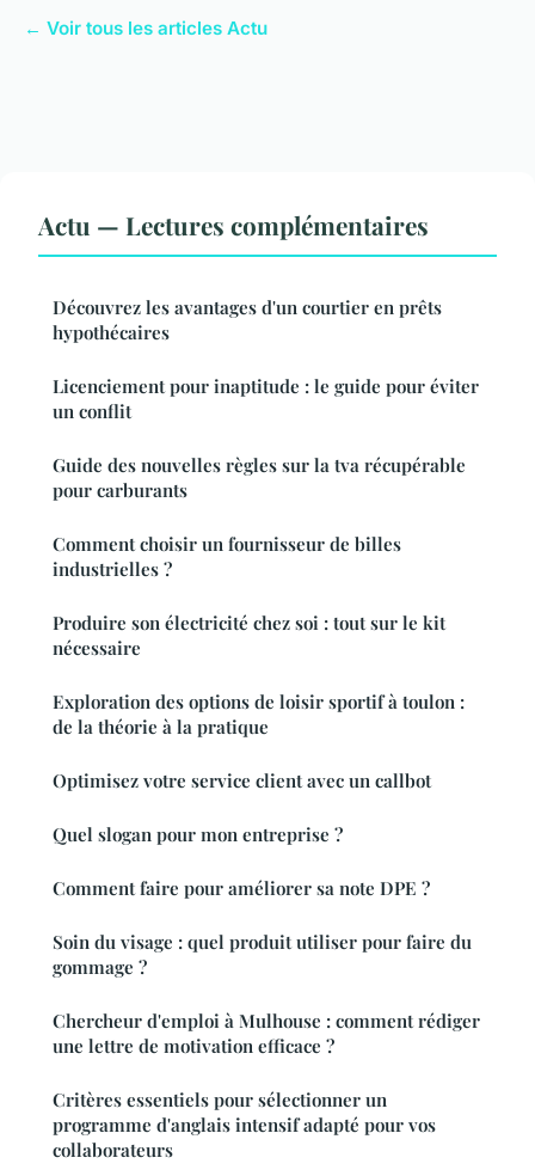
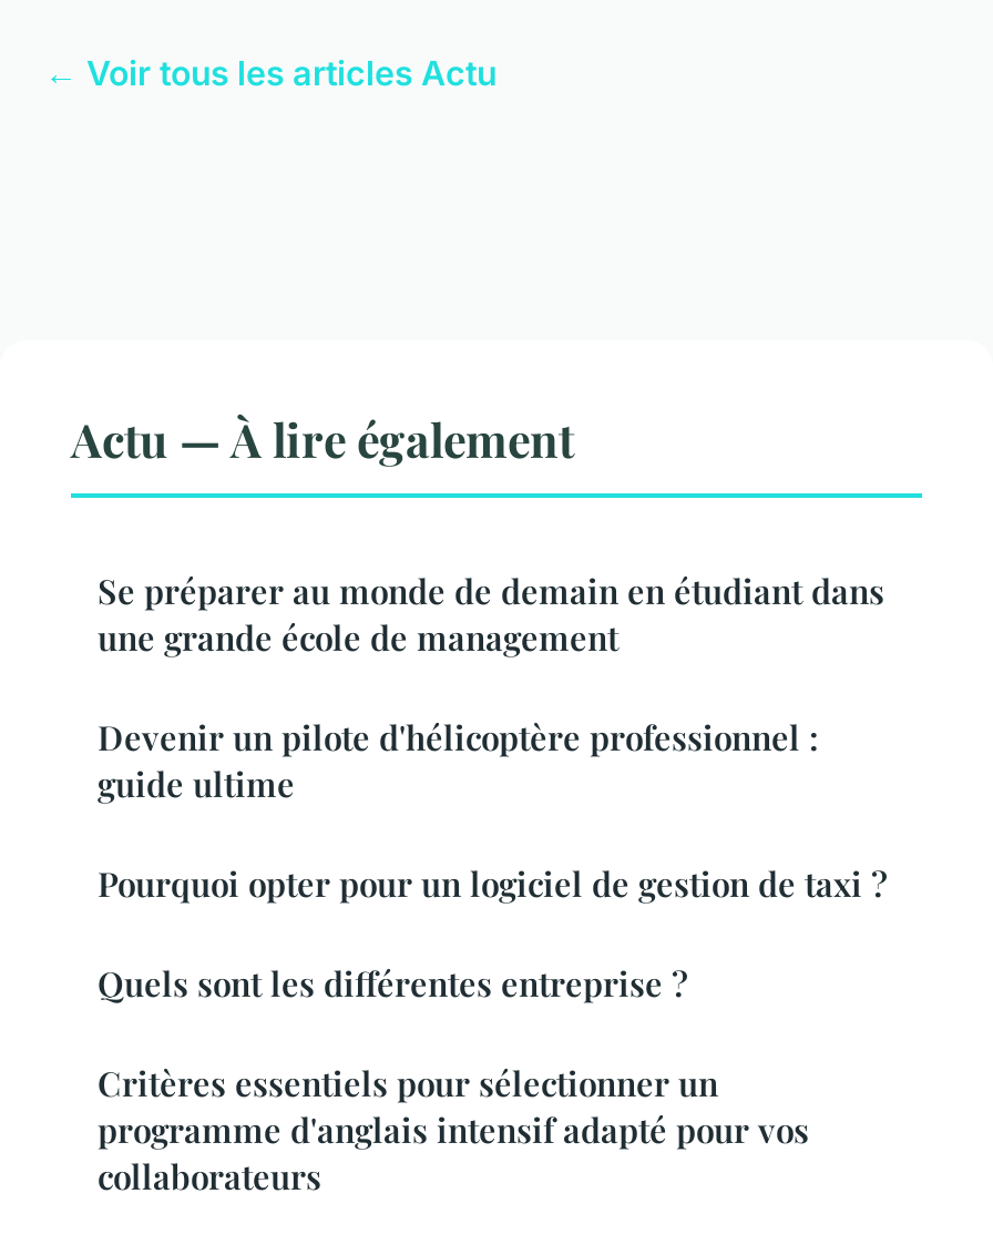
[38,208,480,1058] Actu — Lectures complémentaires | Découvrez les avantages d'un courtier en prêts | hypothécaires | Licenciement pour inaptitude : le guide pour éviter | un conflit | Guide des nouvelles règles sur la tva récupérable | pour carburants | Comment choisir un fournisseur de billes | industrielles ? | Produire son électricité chez soi : tout sur le kit | nécessaire | Exploration des options de loisir sportif à toulon : | de la théorie à la pratique | Optimisez votre service client avec un callbot | Quel slogan pour mon entreprise ? | Comment faire pour améliorer sa note DPE ? | Soin du visage : quel produit utiliser pour faire du | gommage ? | Chercheur d'emploi à Mulhouse : comment rédiger | une lettre de motivation efficace ? -> [71,407,887,1005] Actu — À lire également | Se préparer au monde de demain en étudiant dans | une grande école de management | Devenir un pilote d'hélicoptère professionnel : | guide ultime | Pourquoi opter pour un logiciel de gestion de taxi ? | Quels sont les différentes entreprise ?

